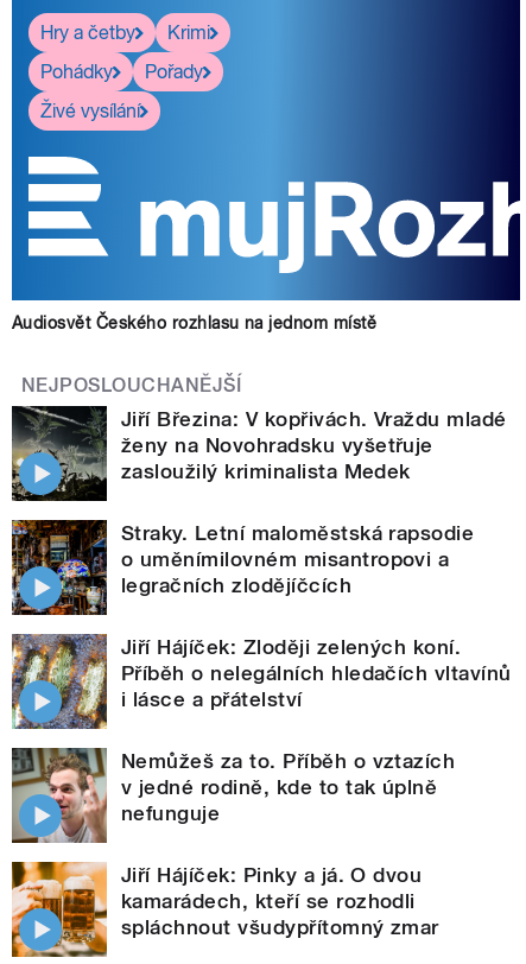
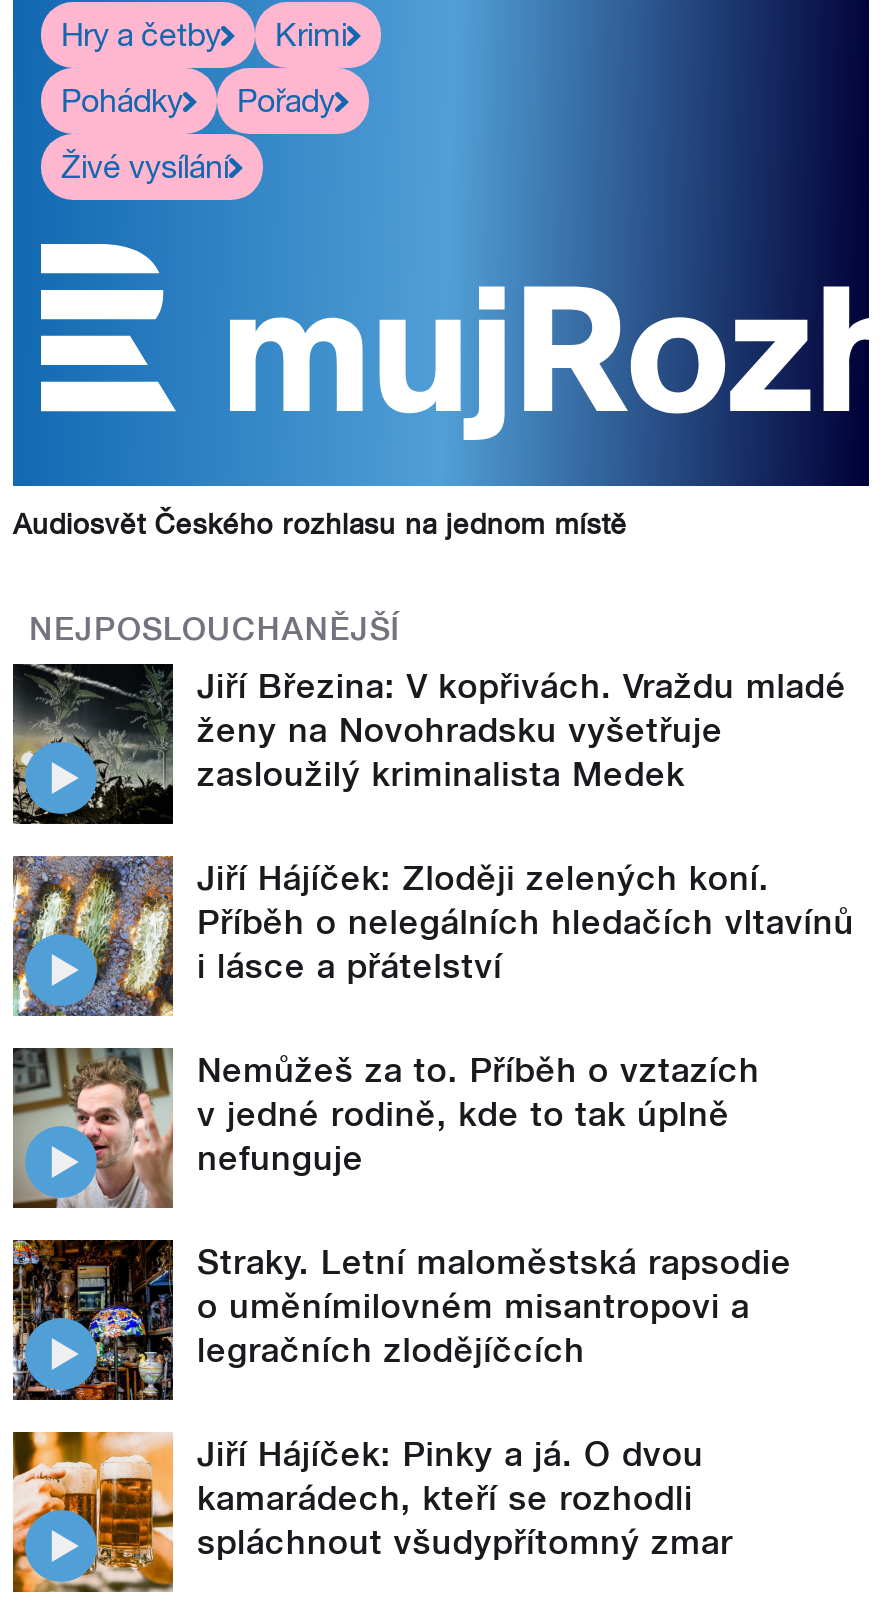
moved [12,519,474,616] -> [13,1238,792,1400]: [image] | Straky. Letní maloměstská rapsodie | o uměnímilovném misantropovi a | legračních zlodějíčcích
moved [9,632,511,825] -> [9,852,854,1178]: [image] | Jiří Hájíček: Zloději zelených koní. | Příběh o nelegálních hledačích vltavínů | i lásce a přátelství | Nemůžeš za to. Příběh o vztazích | v jedné rodině, kde to tak úplně | nefunguje

